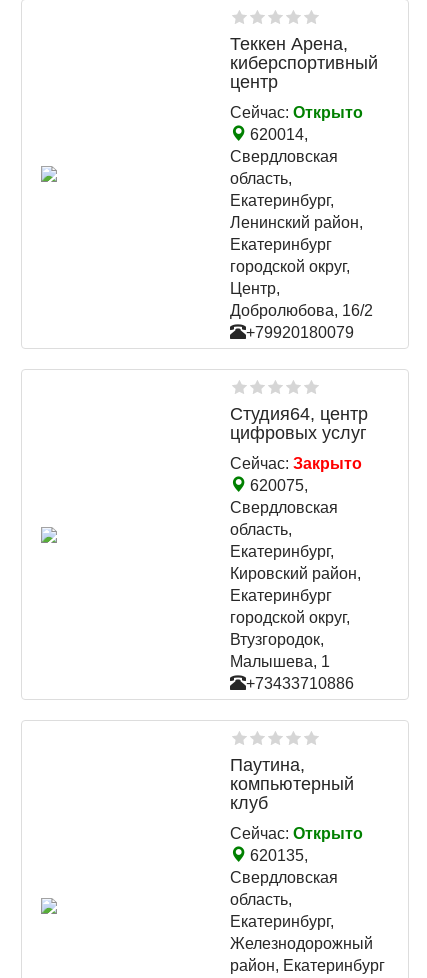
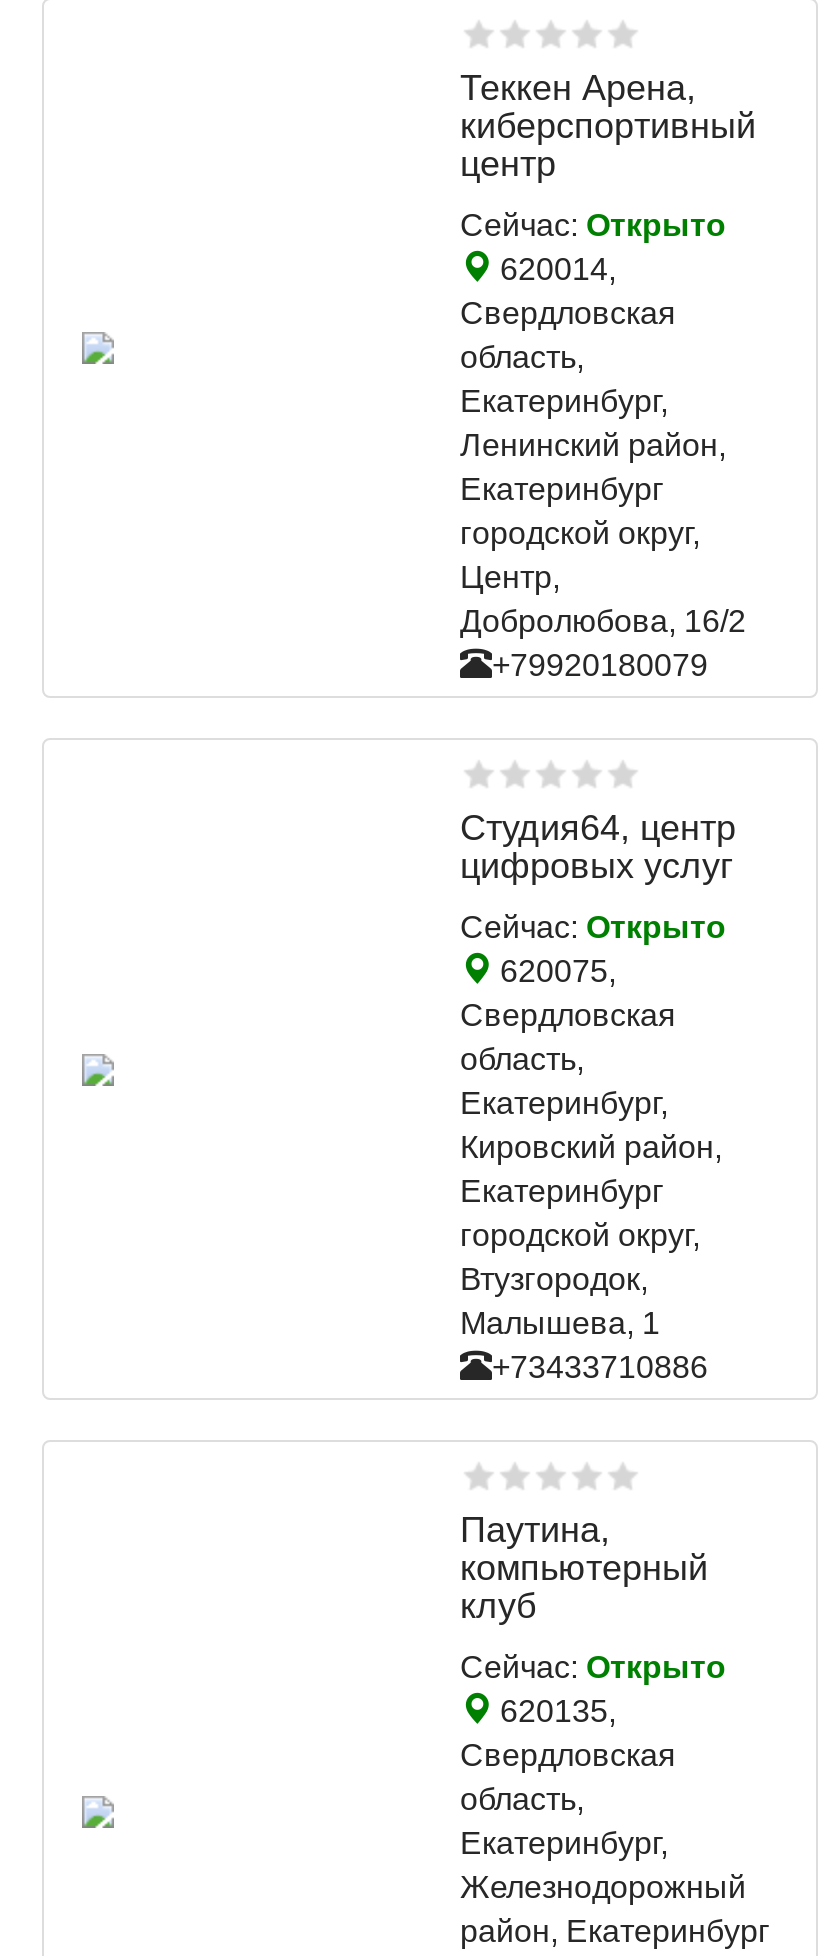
[230,455,362,472] Сейчас: Закрыто -> [460,910,726,944] Сейчас: Открыто

